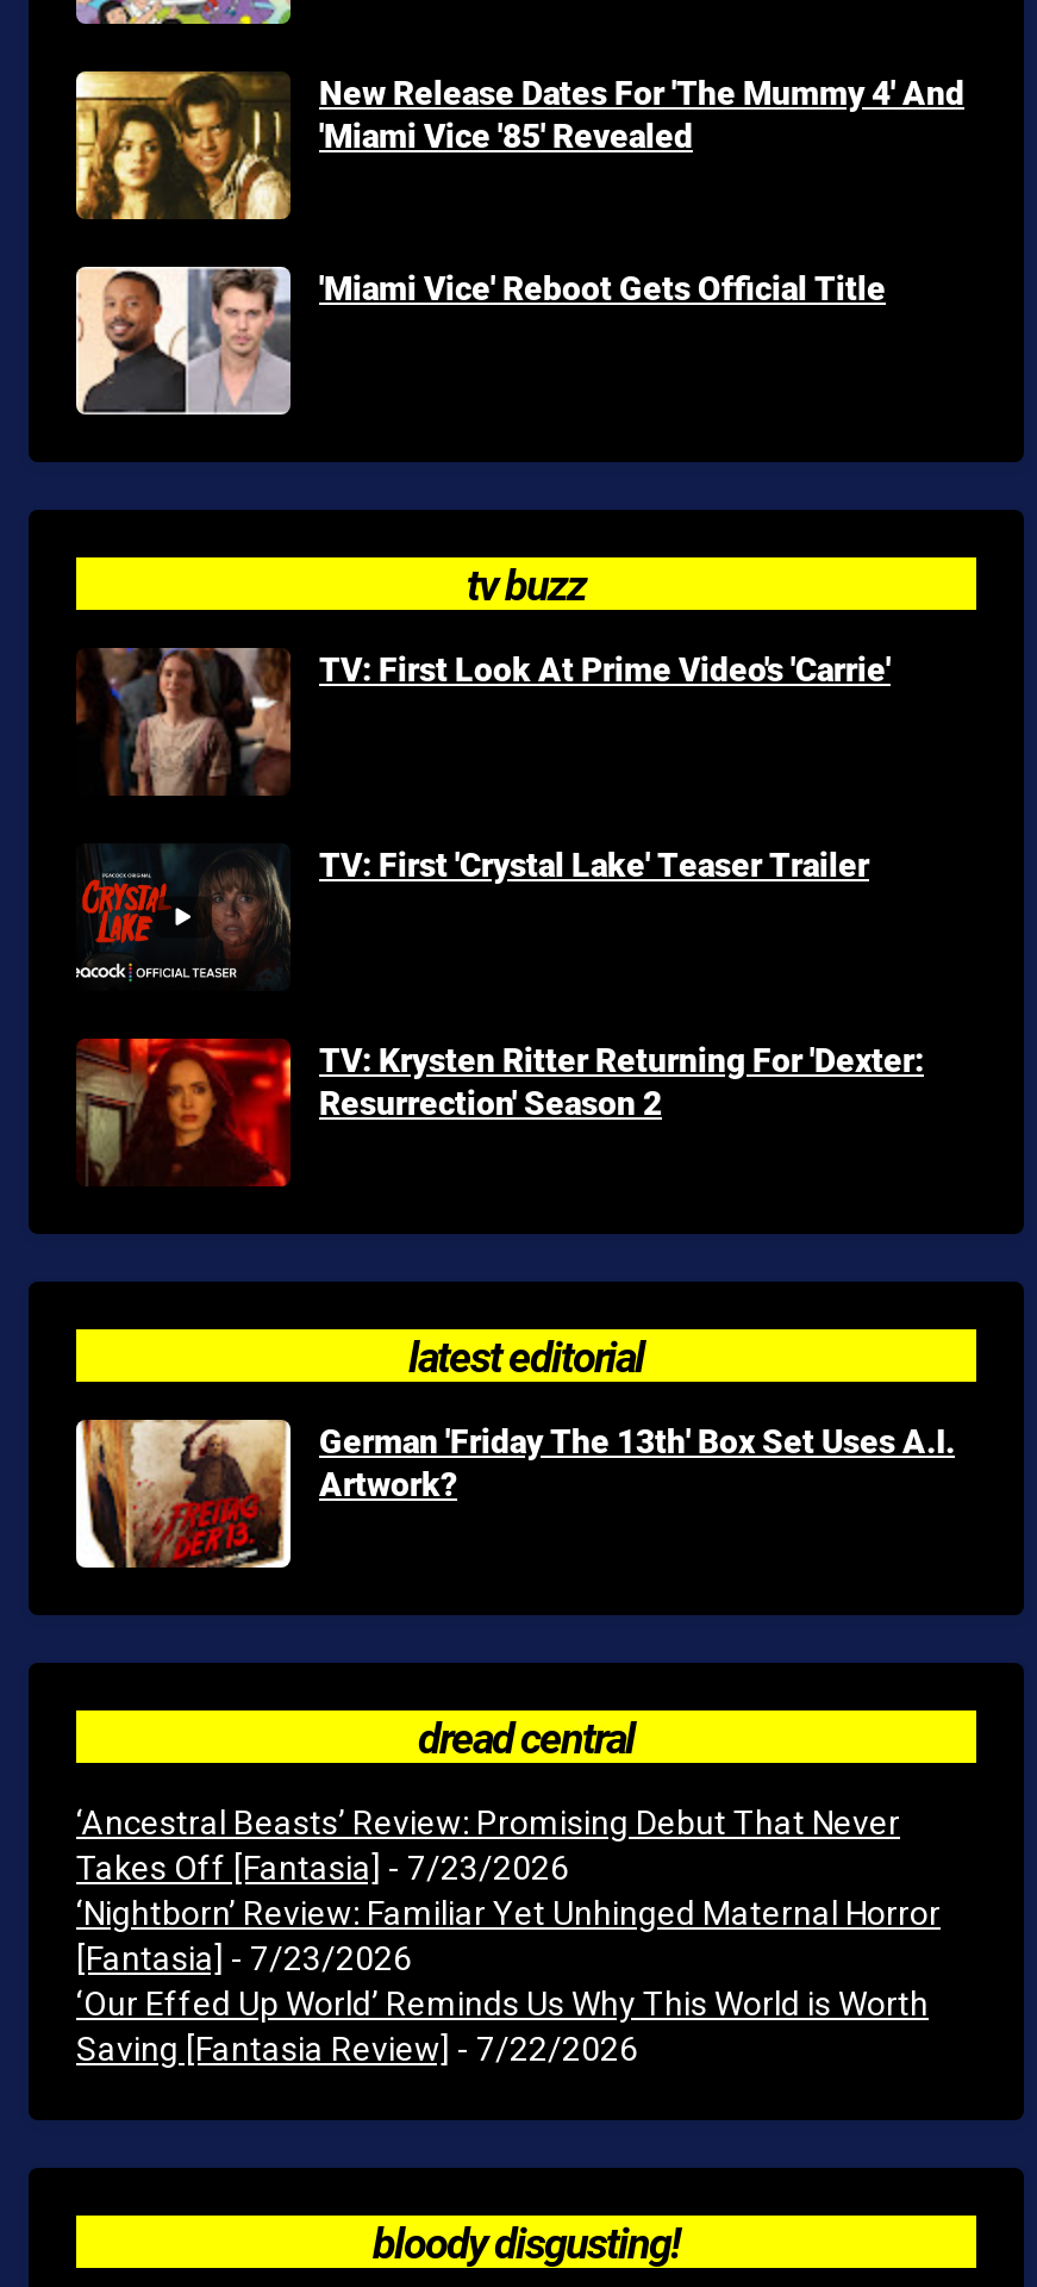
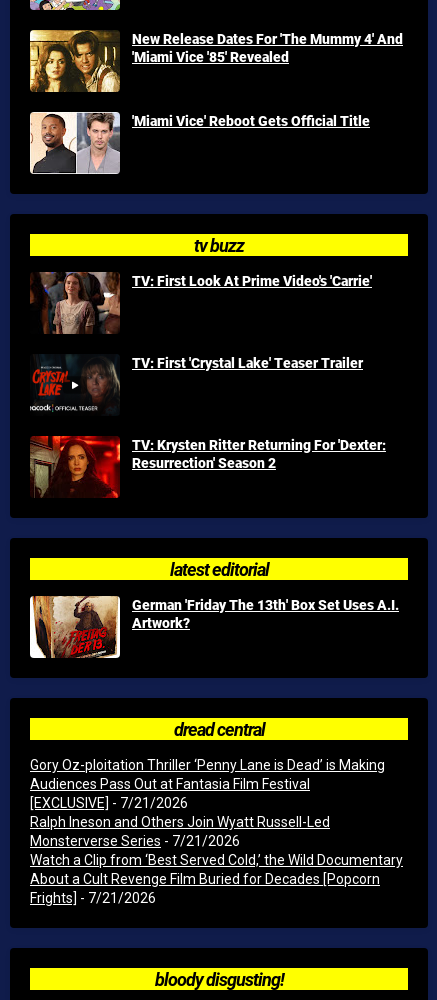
[76,1804,941,2068] ‘Ancestral Beasts’ Review: Promising Debut That Never | Takes Off [Fantasia] - 7/23/2026 | ‘Nightborn’ Review: Familiar Yet Unhinged Maternal Horror | [Fantasia] - 7/23/2026 | ‘Our Effed Up World’ Reminds Us Why This World is Worth | Saving [Fantasia Review] - 7/22/2026 -> [30,757,403,906] Gory Oz-ploitation Thriller ‘Penny Lane is Dead’ is Making | Audiences Pass Out at Fantasia Film Festival | [EXCLUSIVE] - 7/21/2026 | Ralph Ineson and Others Join Wyatt Russell-Led | Monsterverse Series - 7/21/2026 | Watch a Clip from ‘Best Served Cold,’ the Wild Documentary | About a Cult Revenge Film Buried for Decades [Popcorn | Frights] - 7/21/2026

